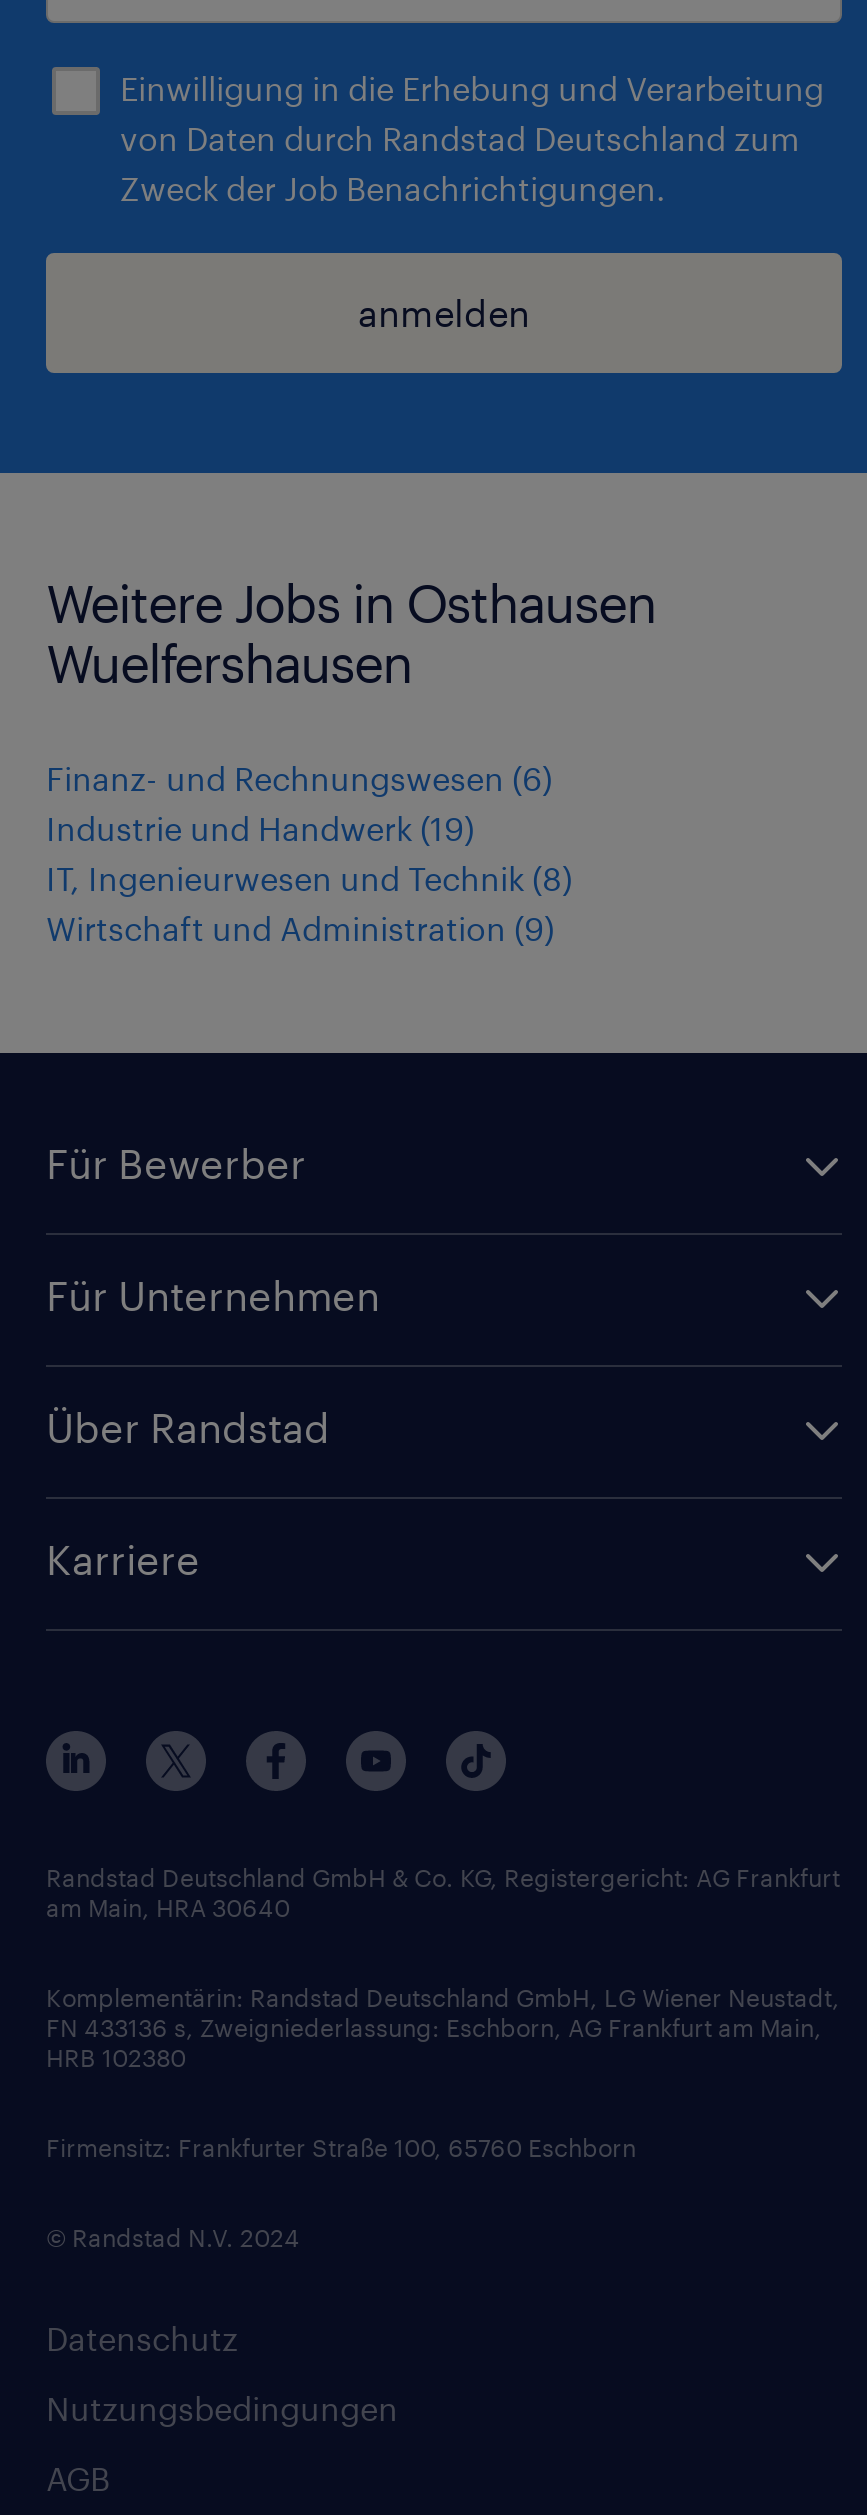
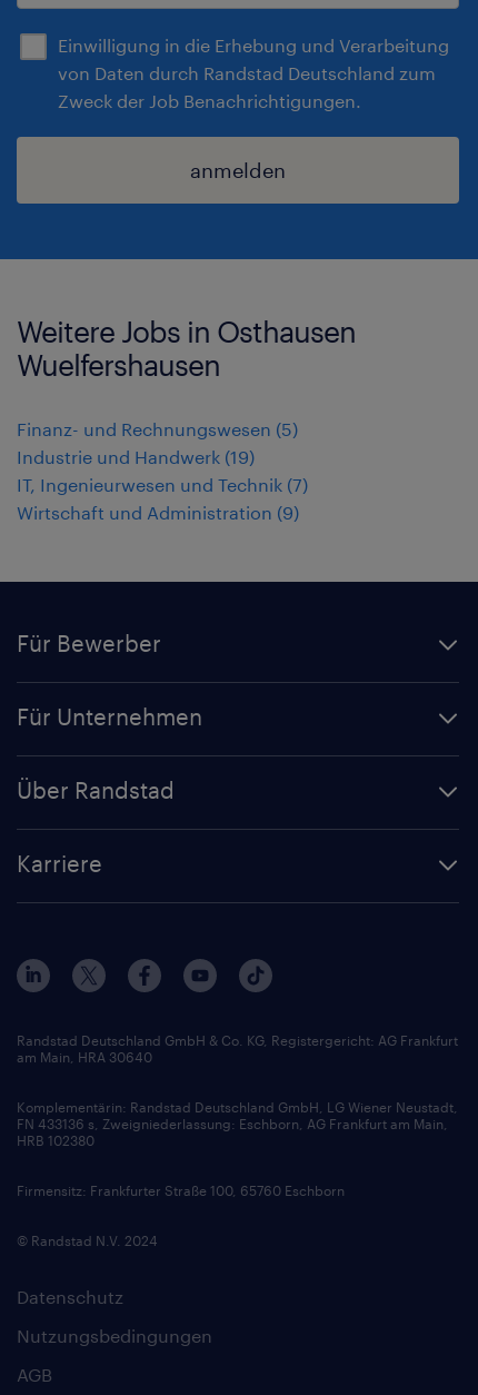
[46,759,552,797] Finanz- und Rechnungswesen (6) -> [17,418,298,439] Finanz- und Rechnungswesen (5)
[46,859,572,897] IT, Ingenieurwesen und Technik (8) -> [17,474,308,495] IT, Ingenieurwesen und Technik (7)

